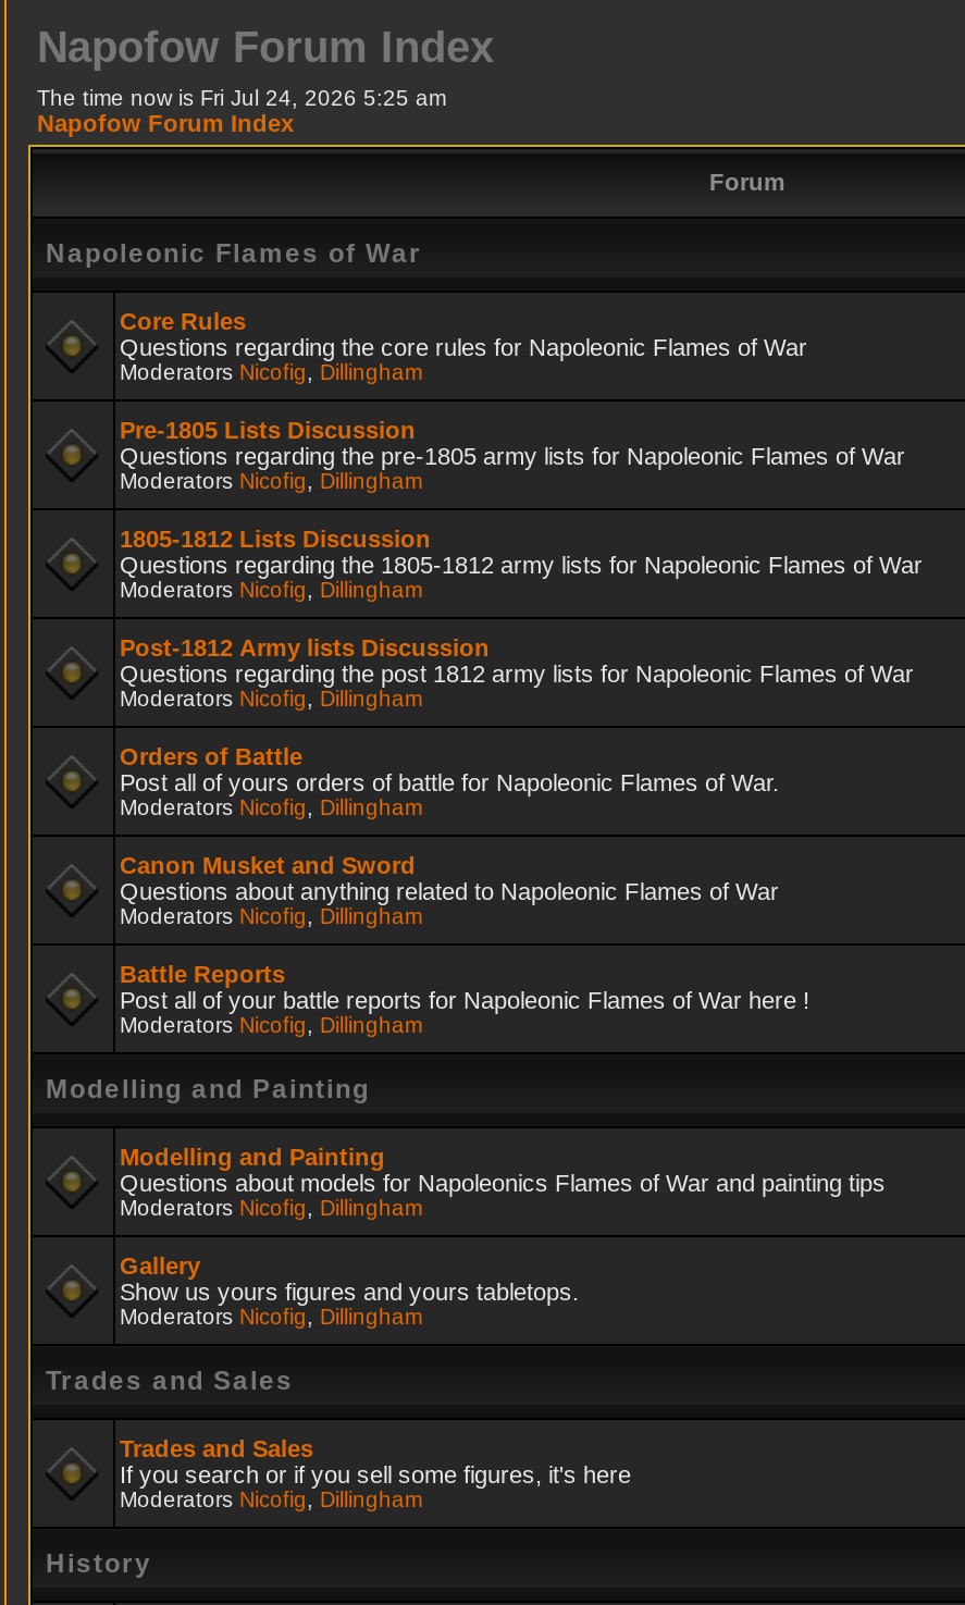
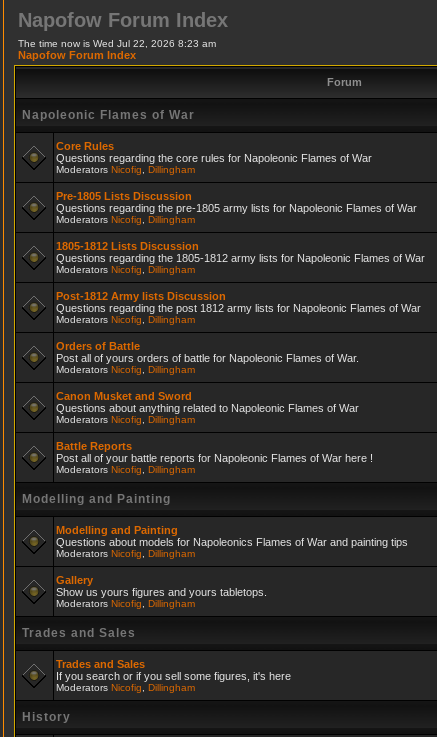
[37,86,446,110] The time now is Fri Jul 24, 2026 5:25 am -> [18,38,216,49] The time now is Wed Jul 22, 2026 8:23 am

